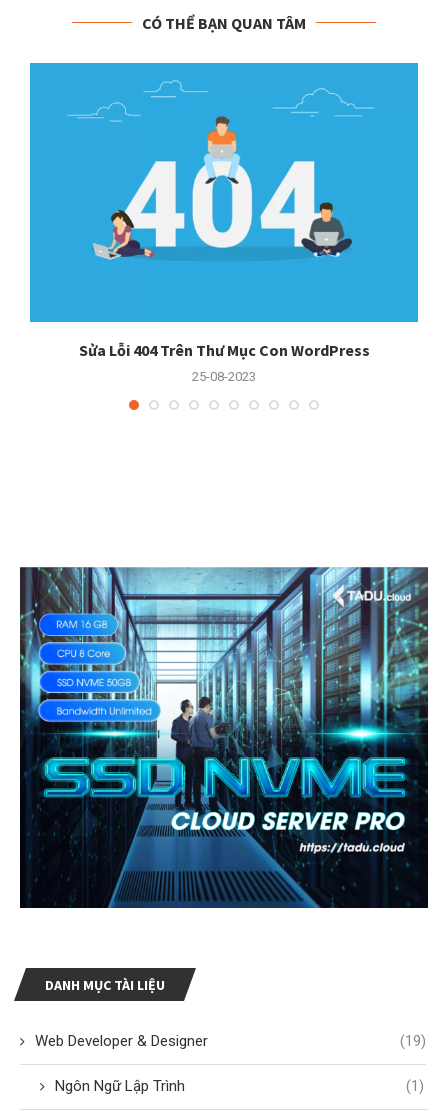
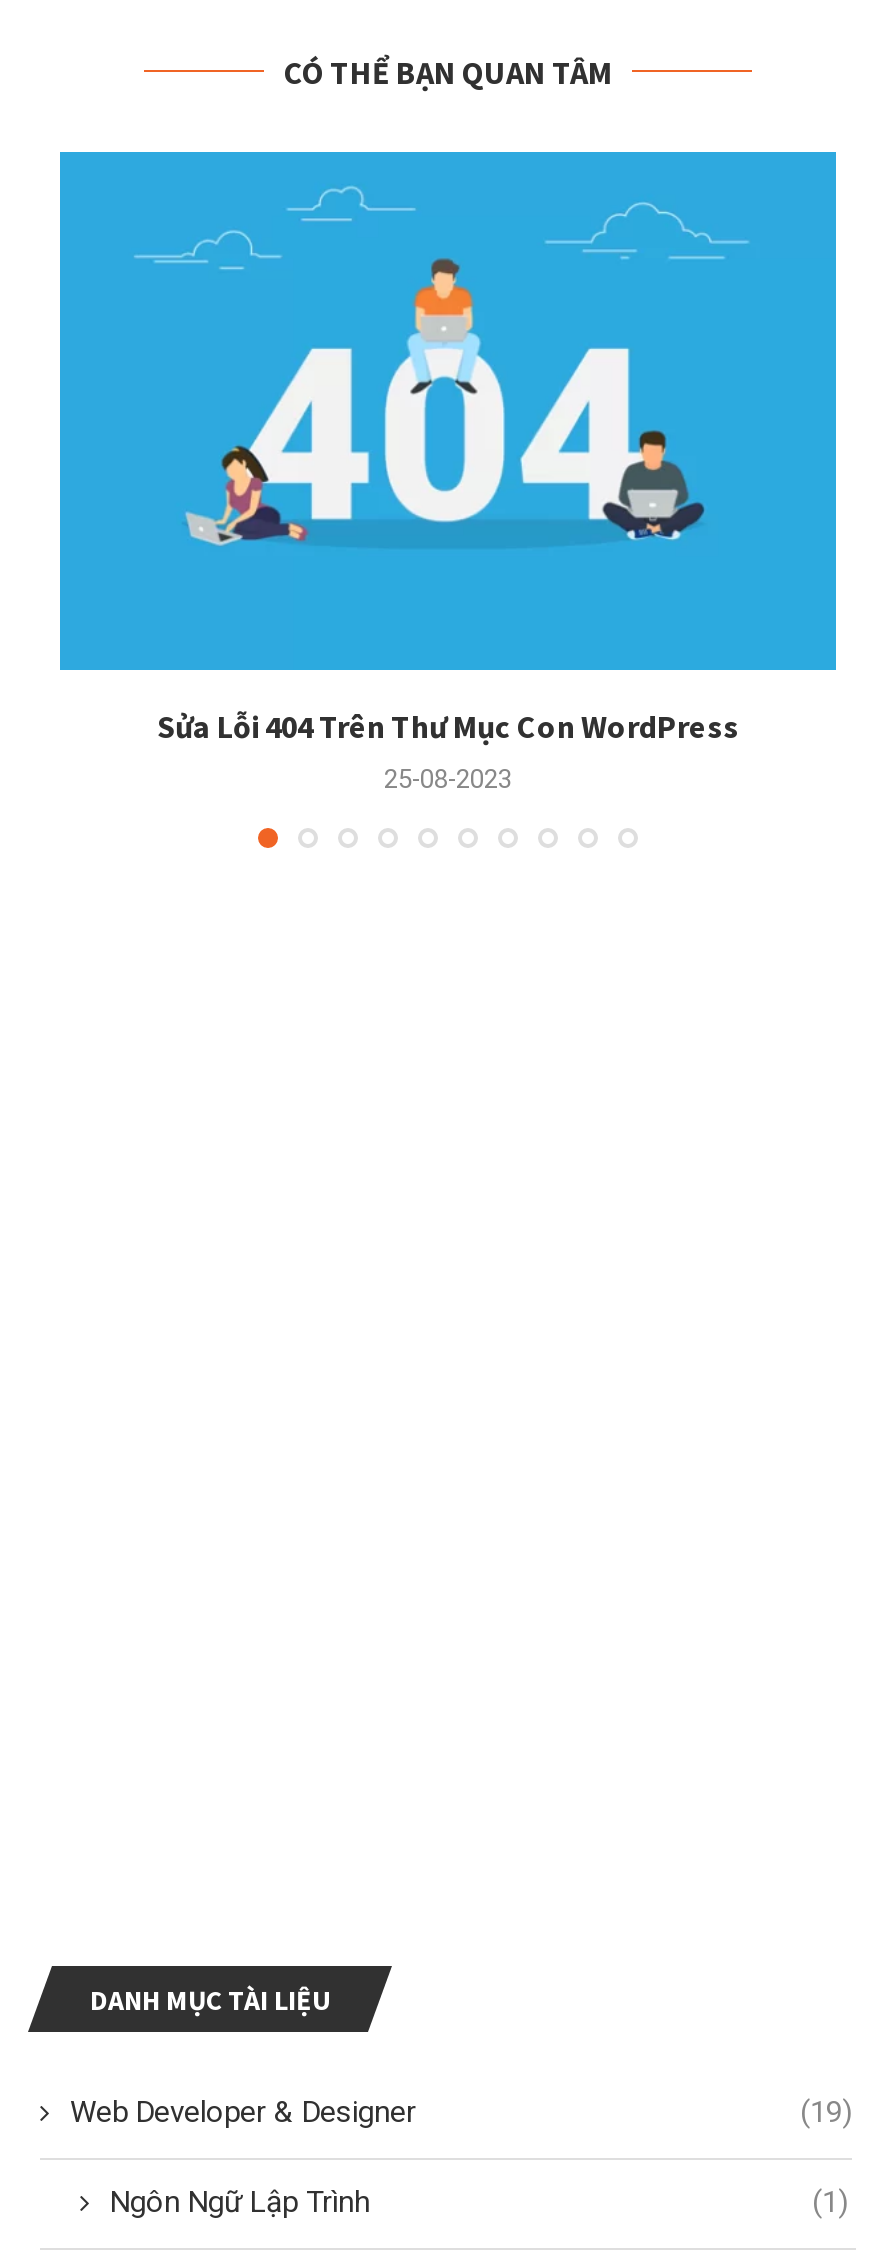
[19,566,429,909] [image] -> none

